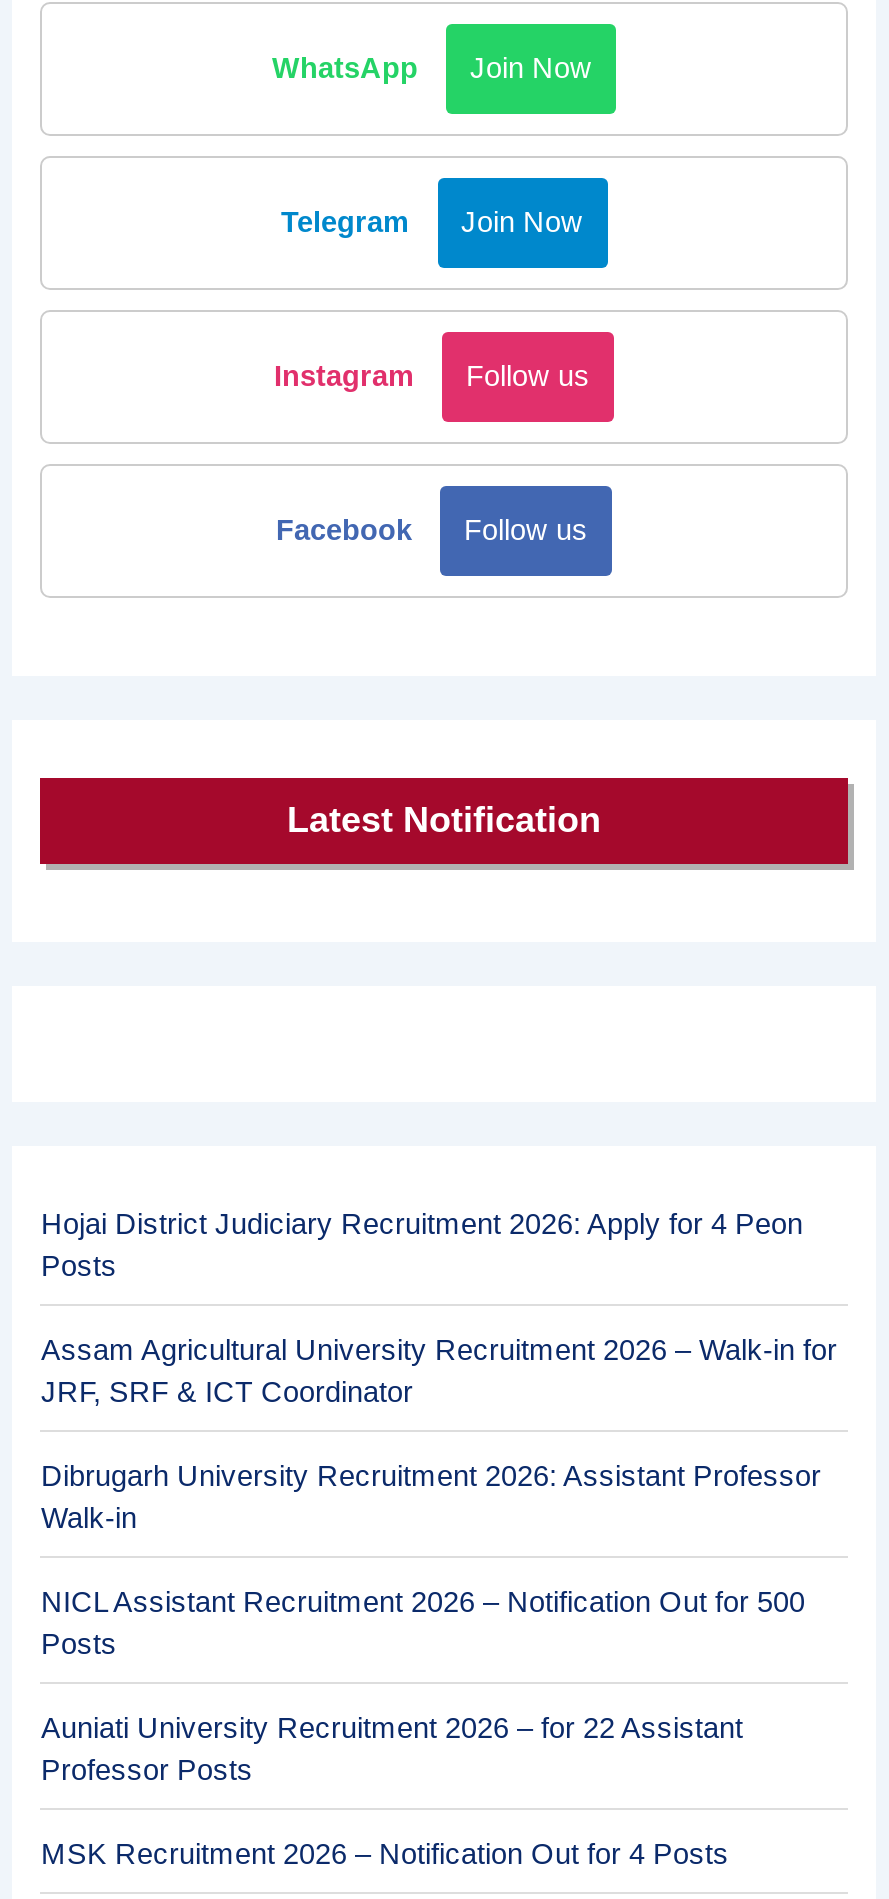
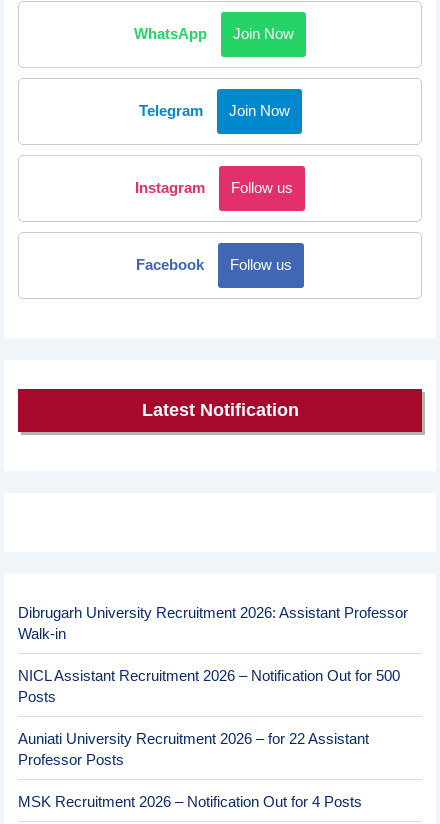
[41,1209,837,1409] Hojai District Judiciary Recruitment 2026: Apply for 4 Peon | Posts | Assam Agricultural University Recruitment 2026 – Walk-in for | JRF, SRF & ICT Coordinator -> none

